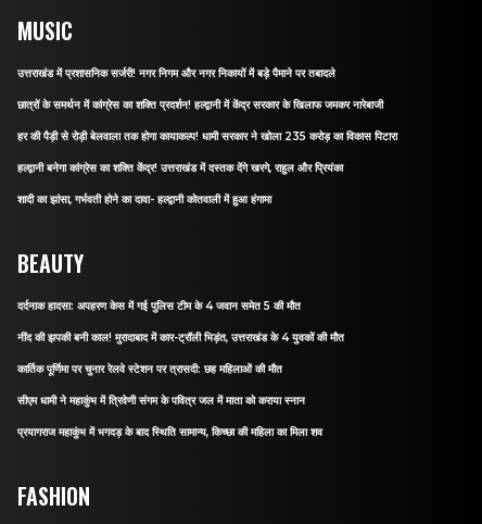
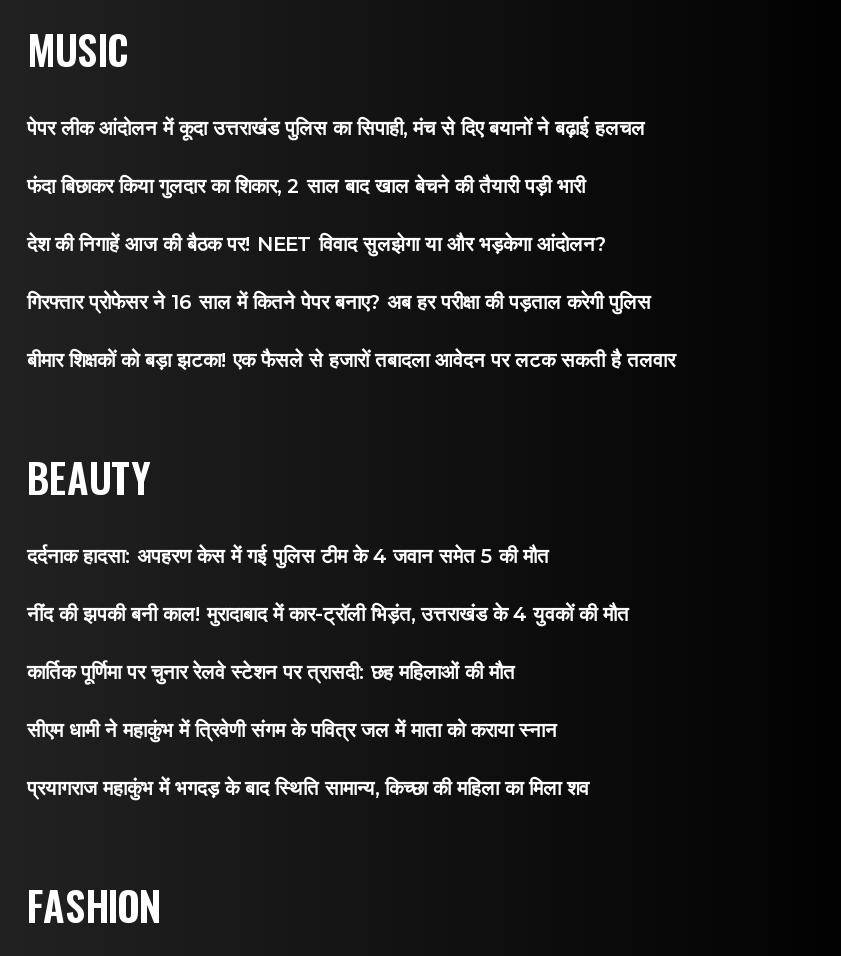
[17,67,335,81] उत्तराखंड में प्रशासनिक सर्जरी! नगर निगम और नगर निकायों में बड़े पैमाने पर तबादले -> [27,115,645,141] पेपर लीक आंदोलन में कूदा उत्तराखंड पुलिस का सिपाही, मंच से दिए बयानों ने बढ़ाई हलचल
[17,98,383,112] छात्रों के समर्थन में कांग्रेस का शक्ति प्रदर्शन! हल्द्वानी में केंद्र सरकार के खिलाफ जमकर नारेबाजी -> [27,173,585,199] फंदा बिछाकर किया गुलदार का शिकार, 2 साल बाद खाल बेचने की तैयारी पड़ी भारी
[17,130,397,144] हर की पैड़ी से रोड़ी बेलवाला तक होगा कायाकल्प! धामी सरकार ने खोला 235 करोड़ का विकास पिटारा -> [27,231,607,257] देश की निगाहें आज की बैठक पर! NEET विवाद सुलझेगा या और भड़केगा आंदोलन?
[17,161,343,175] हल्द्वानी बनेगा कांग्रेस का शक्ति केंद्र! उत्तराखंड में दस्तक देंगे खरगे, राहुल और प्रियंका -> [27,289,651,315] गिरफ्तार प्रोफेसर ने 16 साल में कितने पेपर बनाए? अब हर परीक्षा की पड़ताल करेगी पुलिस
[17,193,271,207] शादी का झांसा, गर्भवती होने का दावा- हल्द्वानी कोतवाली में हुआ हंगामा -> [27,347,675,373] बीमार शिक्षकों को बड़ा झटका! एक फैसले से हजारों तबादला आवेदन पर लटक सकती है तलवार

